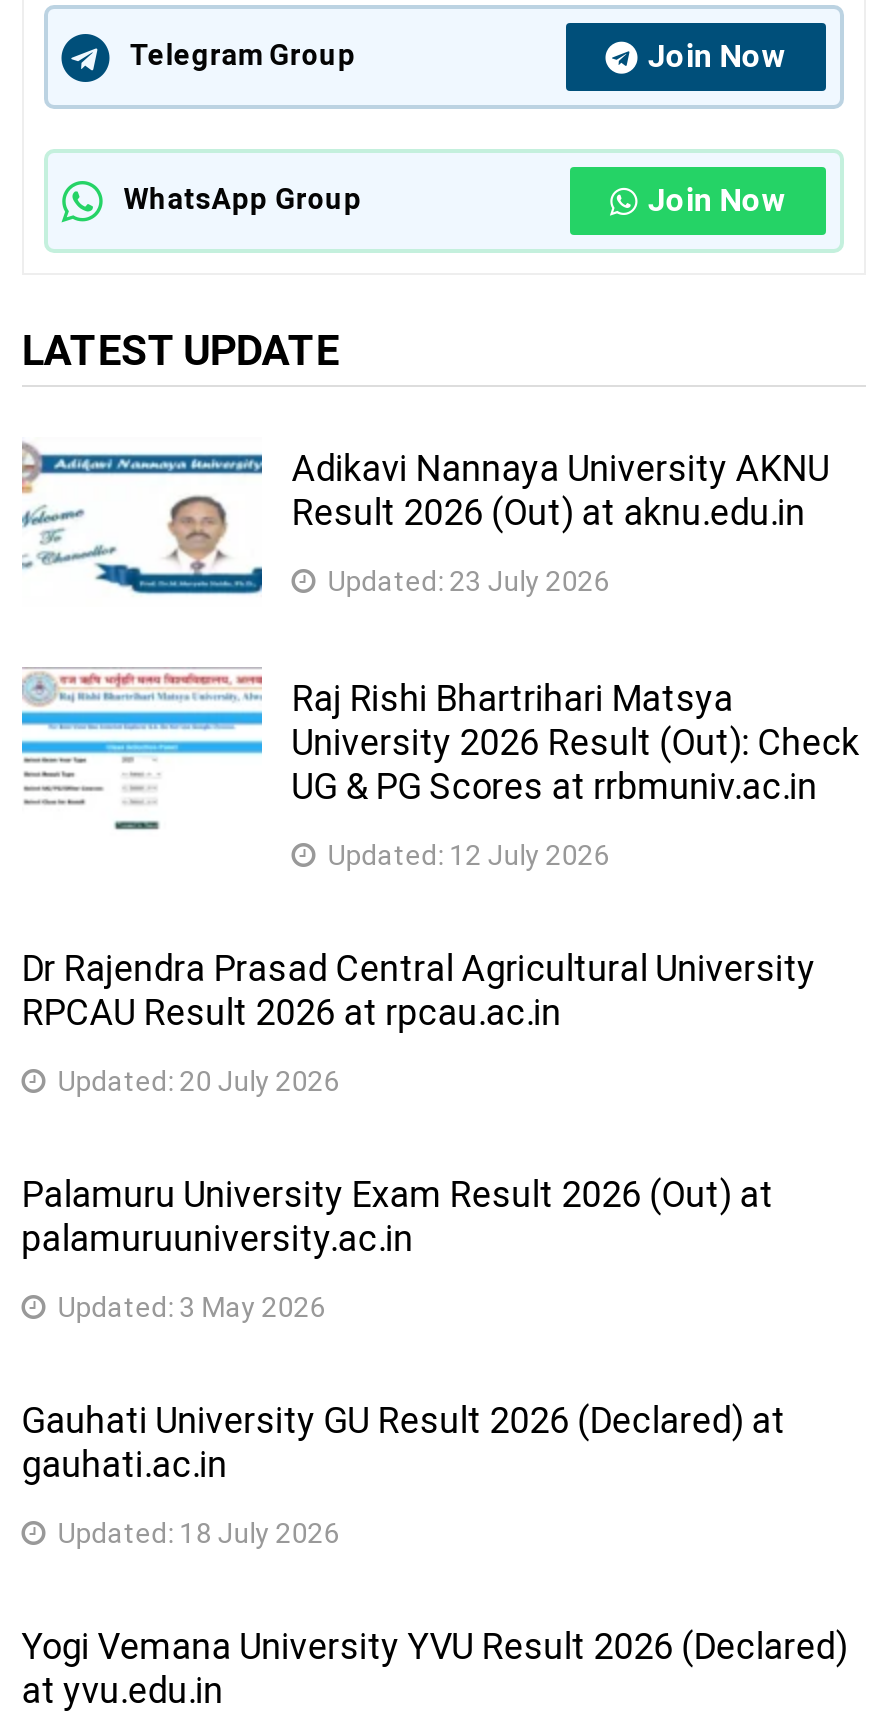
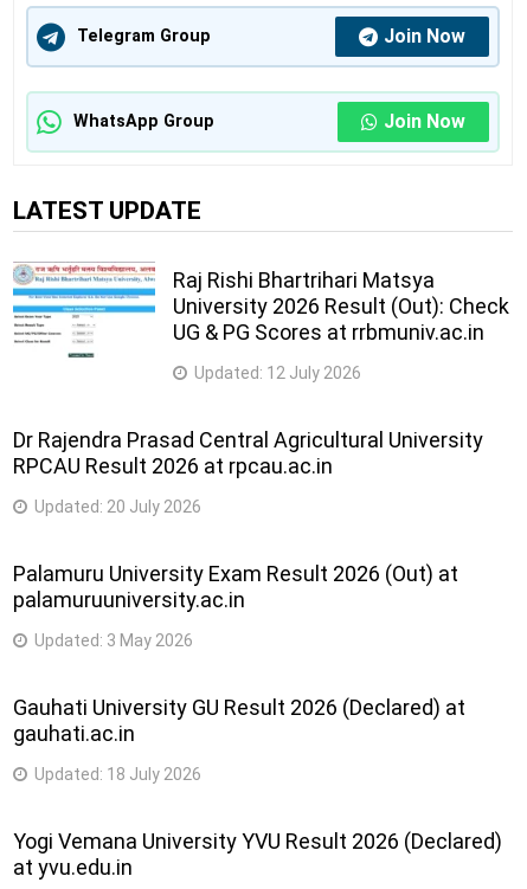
[20,443,830,596] [image] | Adikavi Nannaya University AKNU | Result 2026 (Out) at aknu.edu.in | Updated: 23 July 2026 -> none

